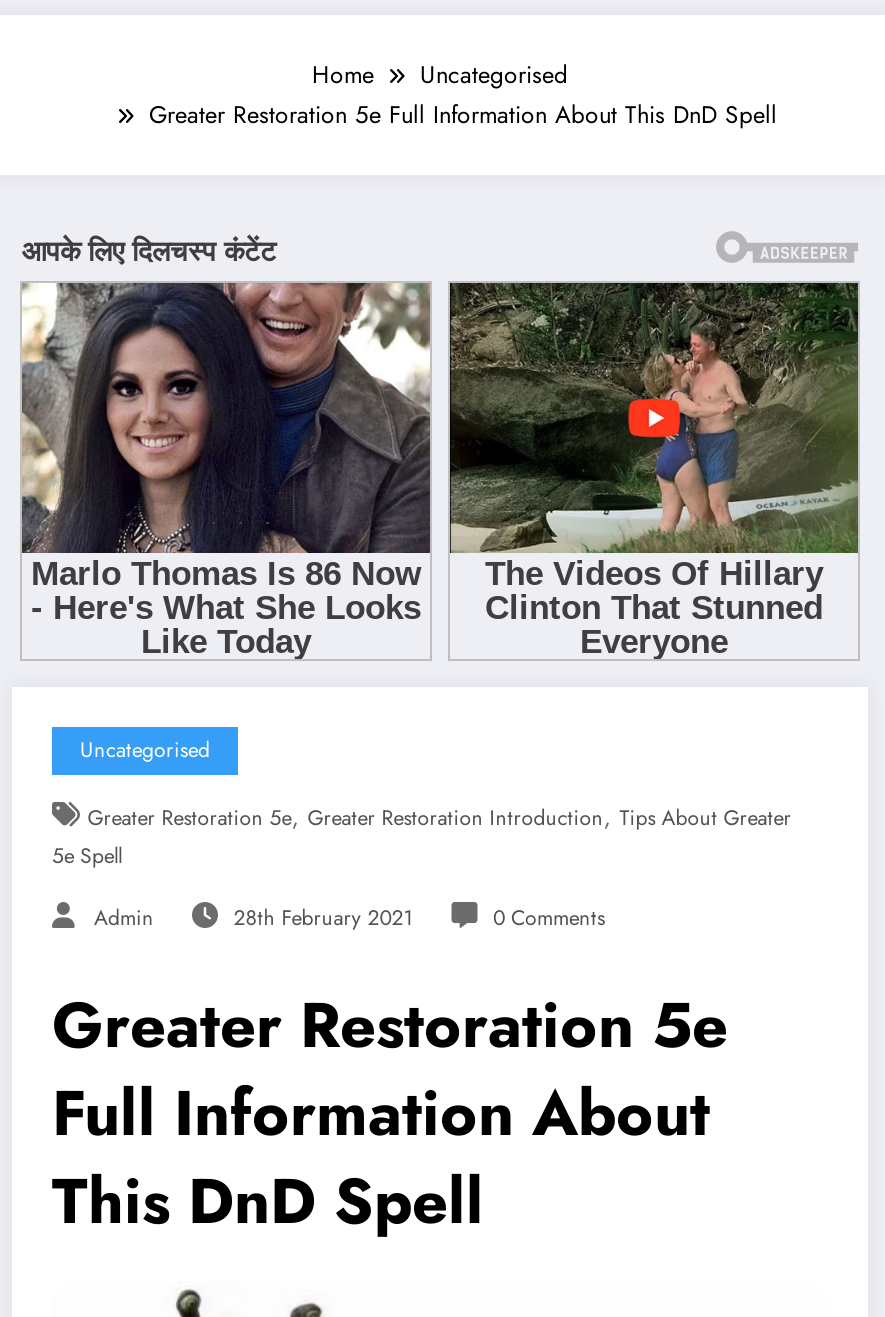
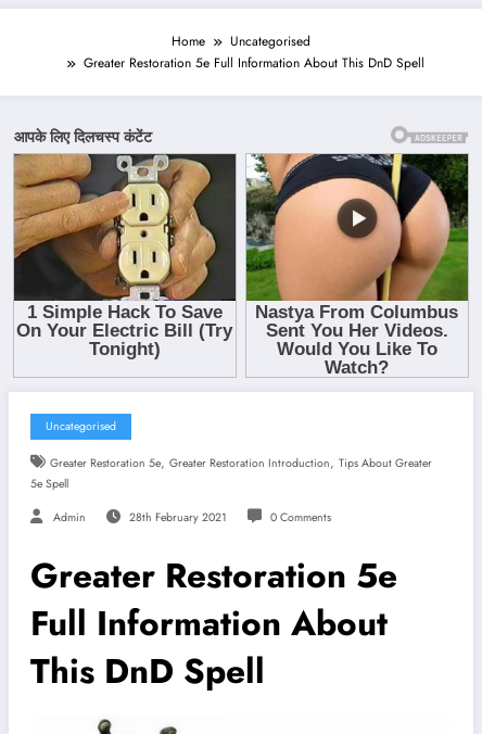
[22,281,432,661] [image] -> [13,153,237,359] [image]
[448,281,858,661] [image] -> [245,153,468,375] [image]

